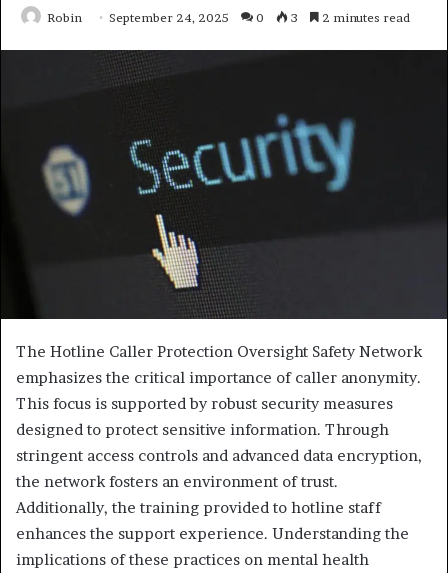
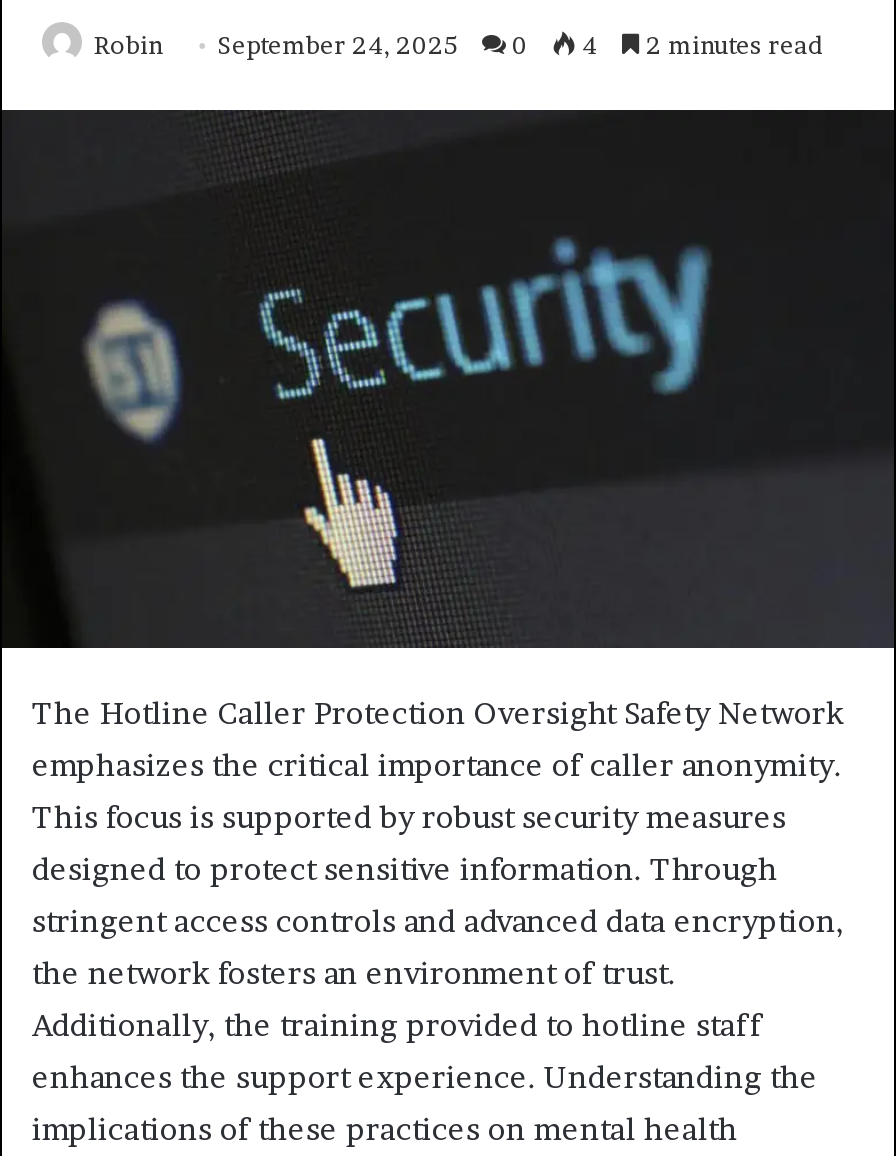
[47,10,410,25] Robin September 24, 2025 0 3 2 minutes read -> [94,30,822,60] Robin September 24, 2025 0 4 2 minutes read

